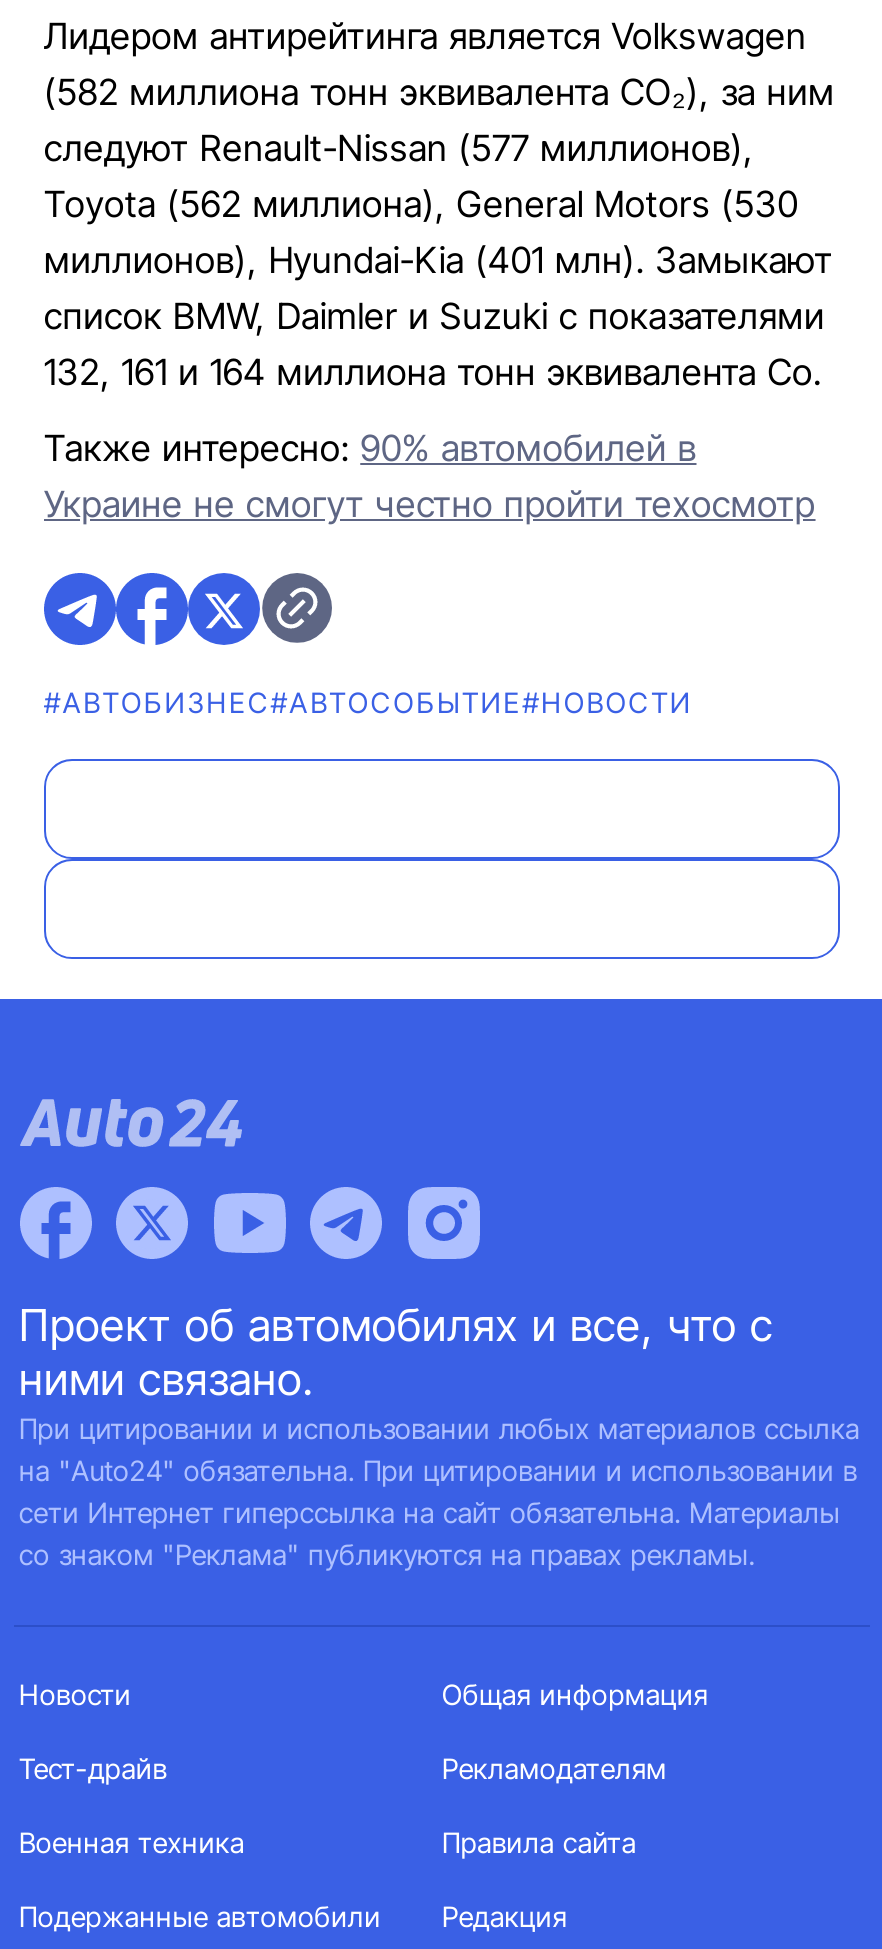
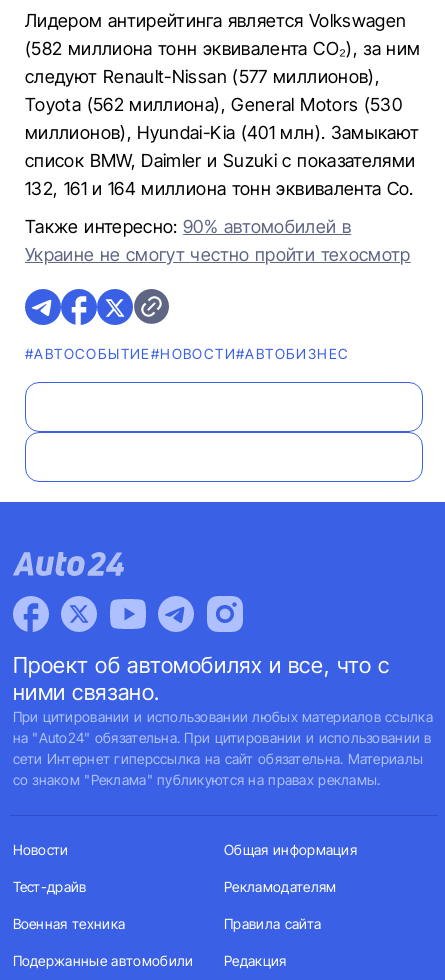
[44,685,693,719] #AВТОБИЗНЕС#АВТОСОБЫТИЕ#НОВОСТИ -> [25,345,349,362] #АВТОСОБЫТИЕ#НОВОСТИ#AВТОБИЗНЕС

